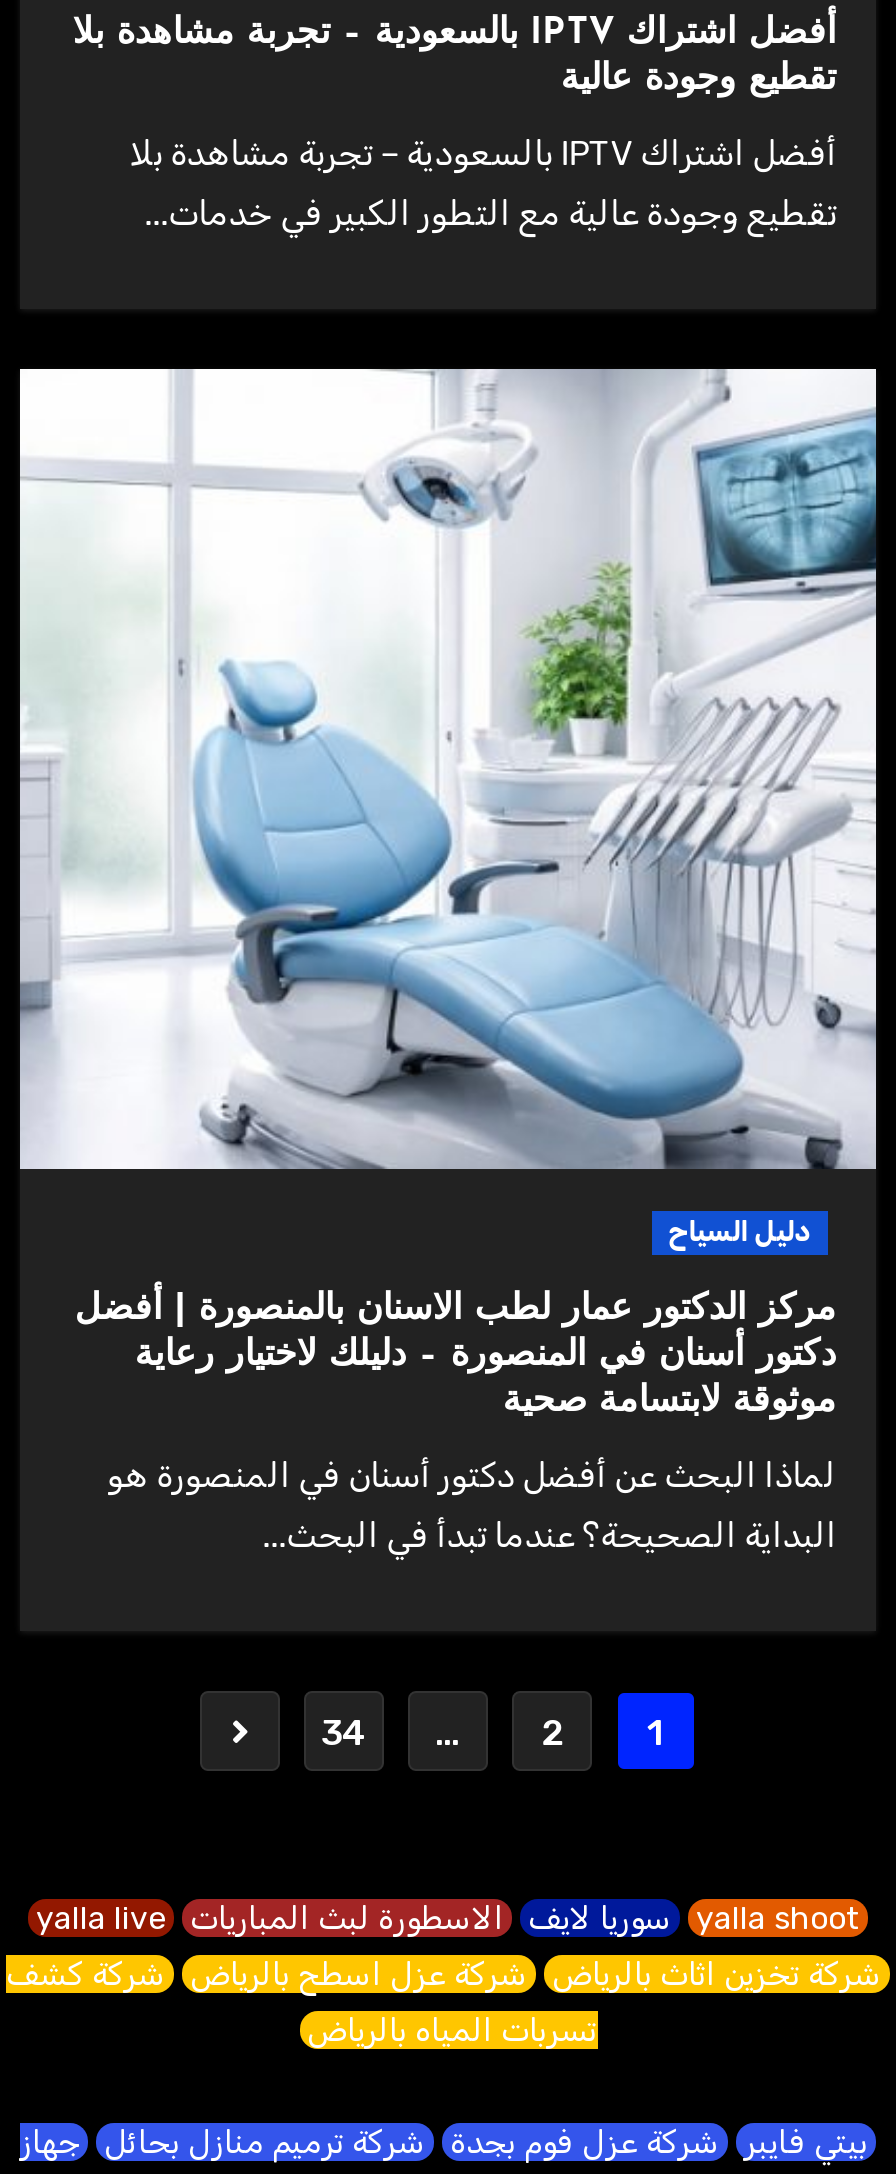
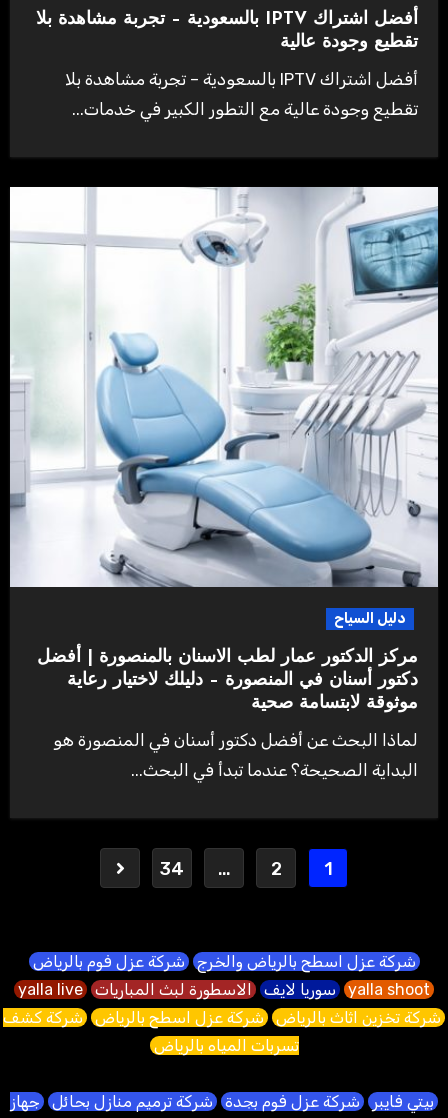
none -> [28,952,419,971] شركة عزل اسطح بالرياض والخرج شركة عزل فوم بالرياض

